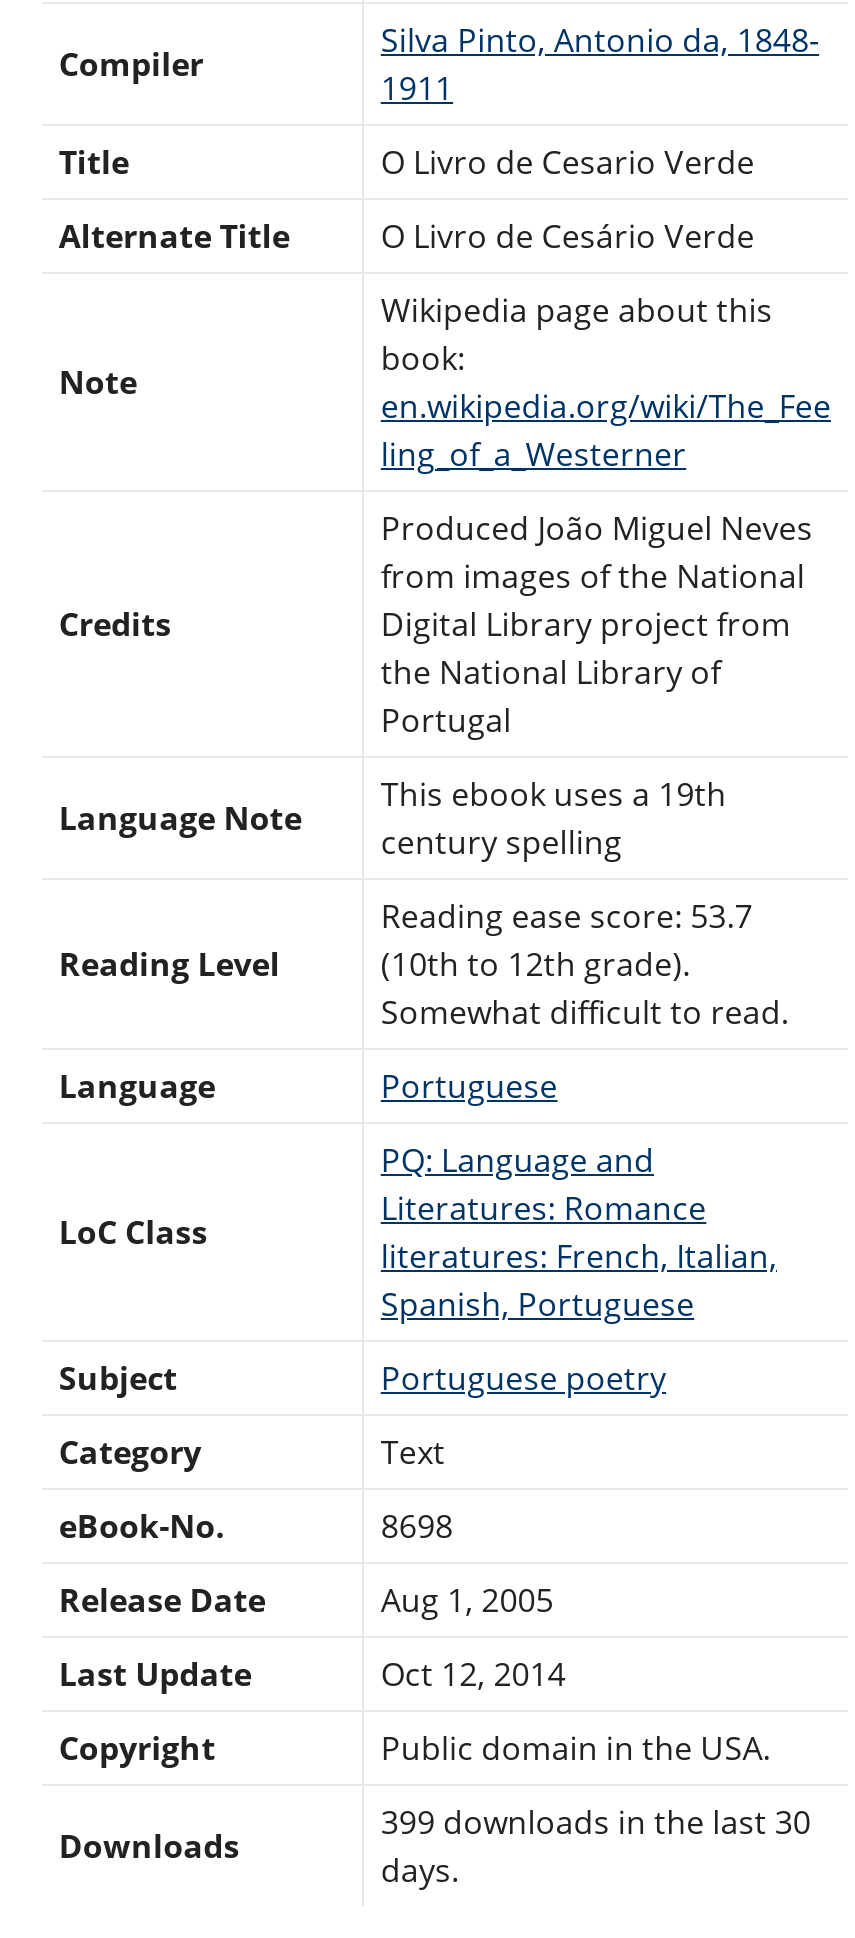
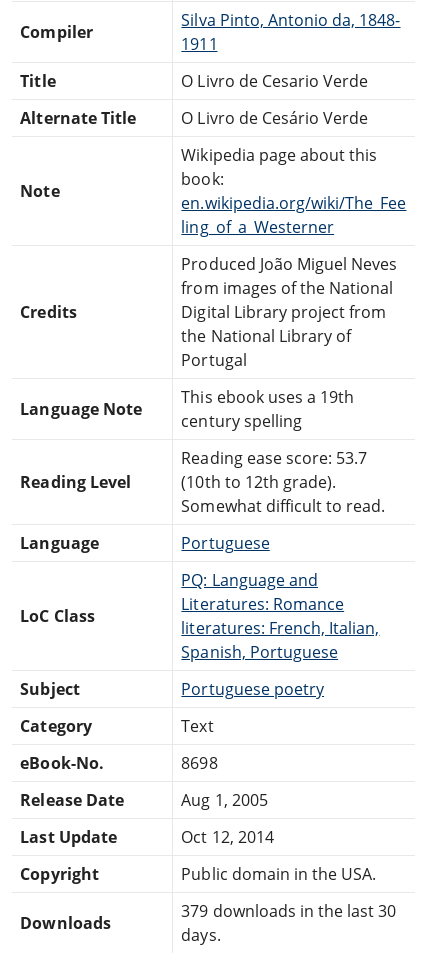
[381,1799,811,1843] 399 downloads in the last 30 -> [181,900,396,922] 379 downloads in the last 30

